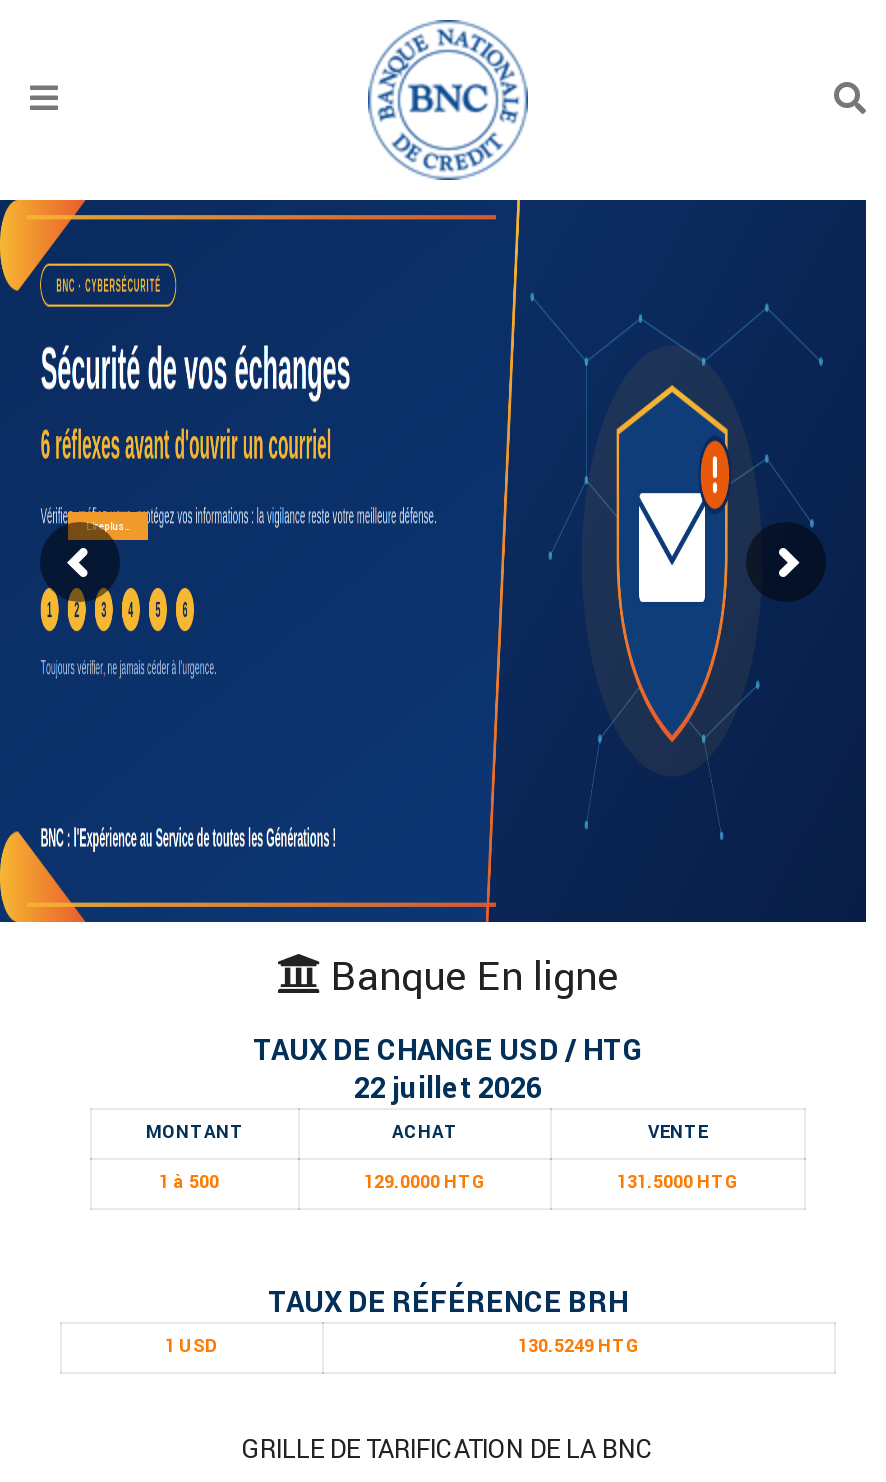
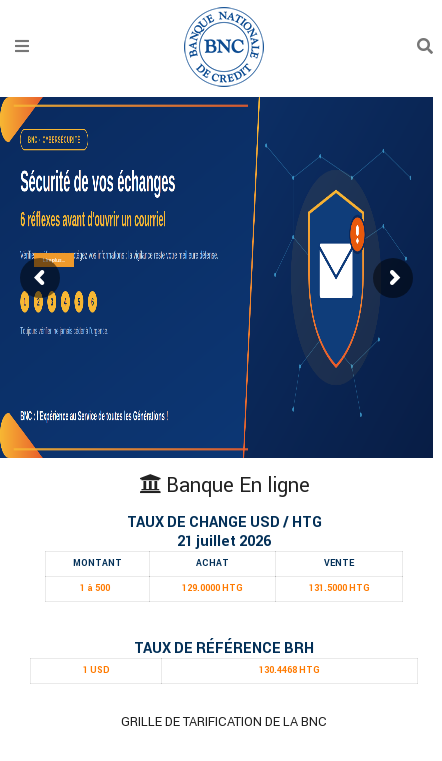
[354,1068,542,1110] 22 juillet 2026 -> [177,531,271,552] 21 juillet 2026
[518,1334,640,1360] 130.5249 HTG -> [259,664,320,677] 130.4468 HTG

